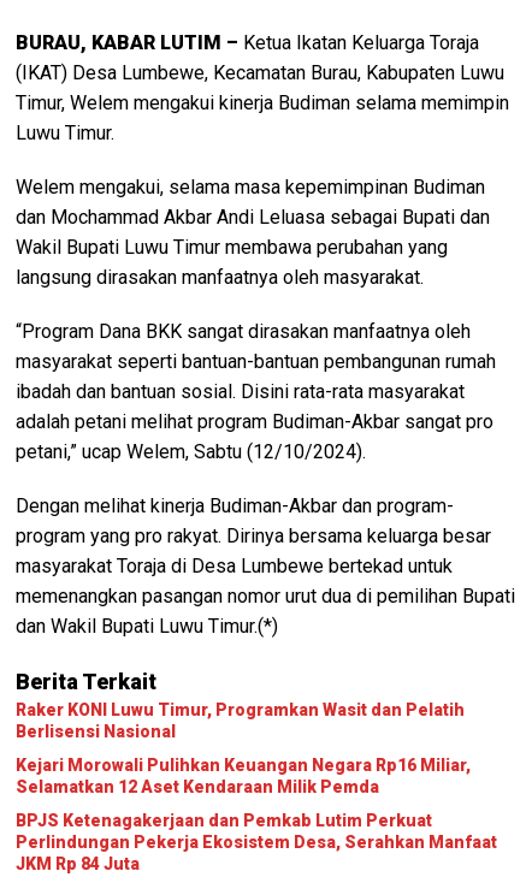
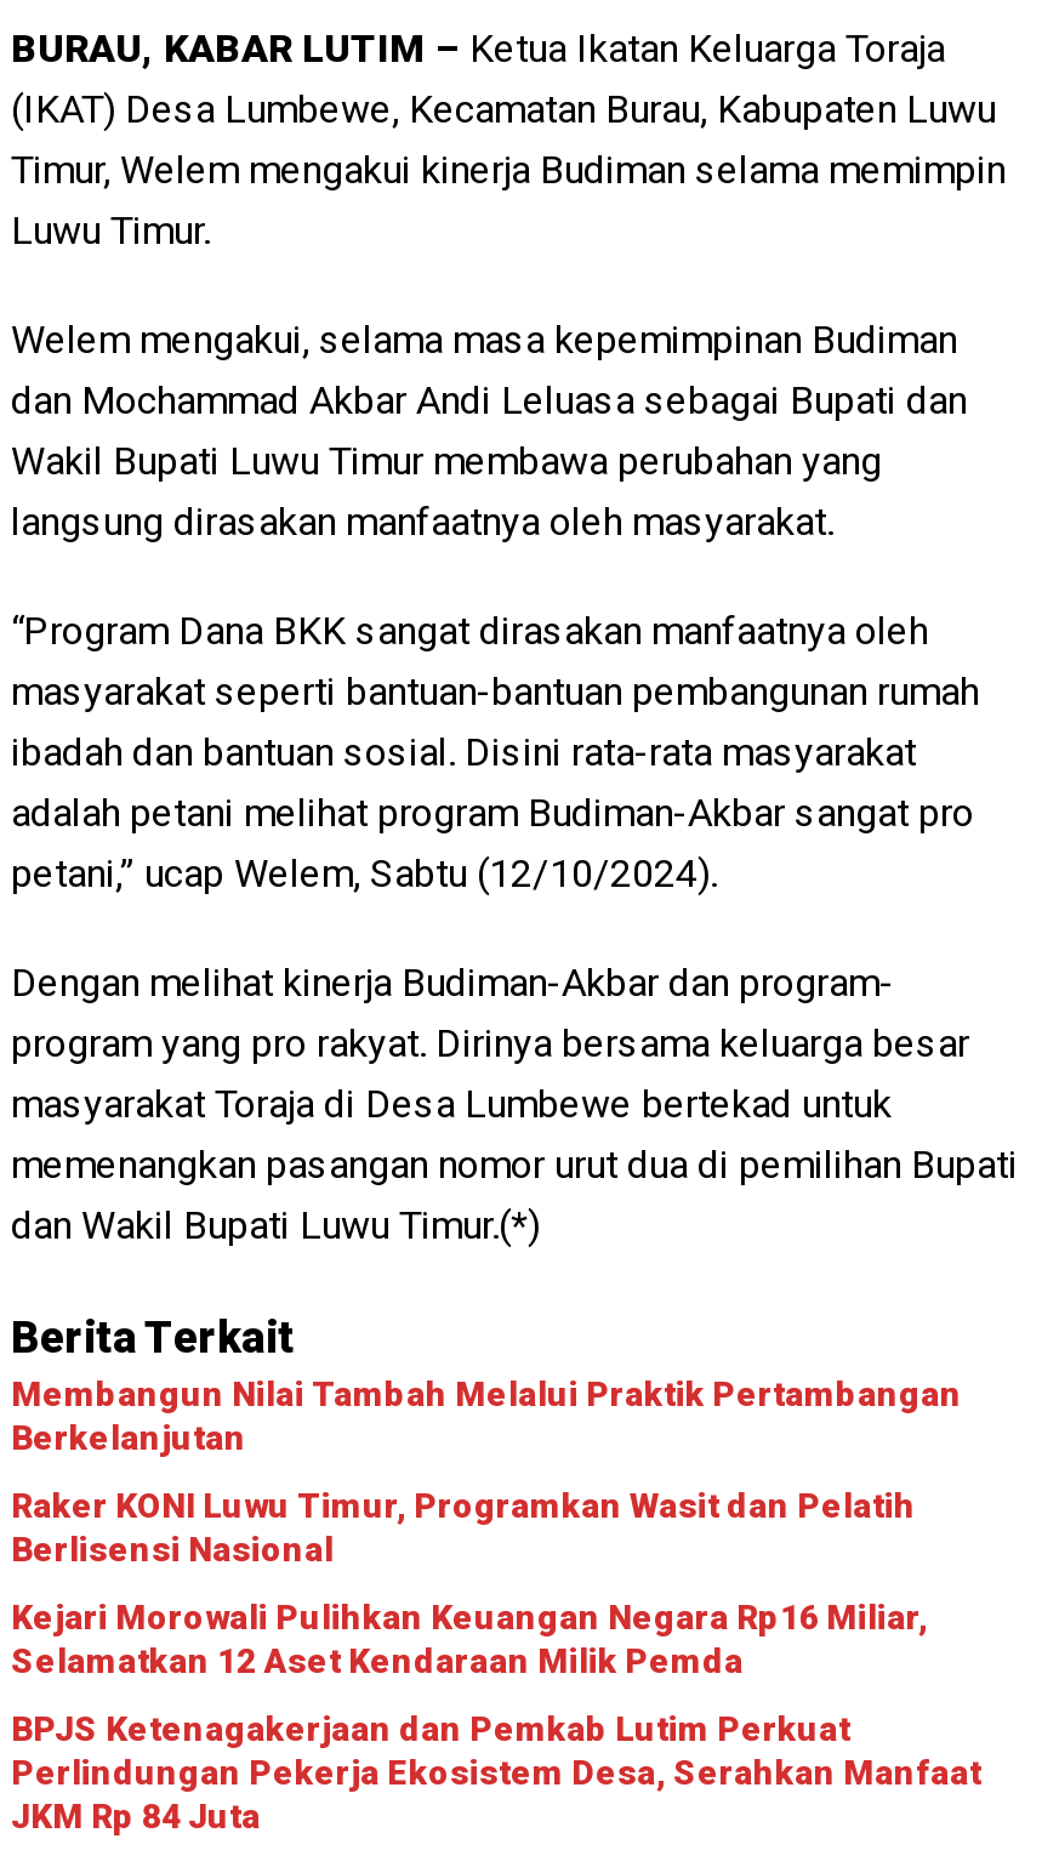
none -> [11,1374,962,1457] Membangun Nilai Tambah Melalui Praktik Pertambangan | Berkelanjutan

